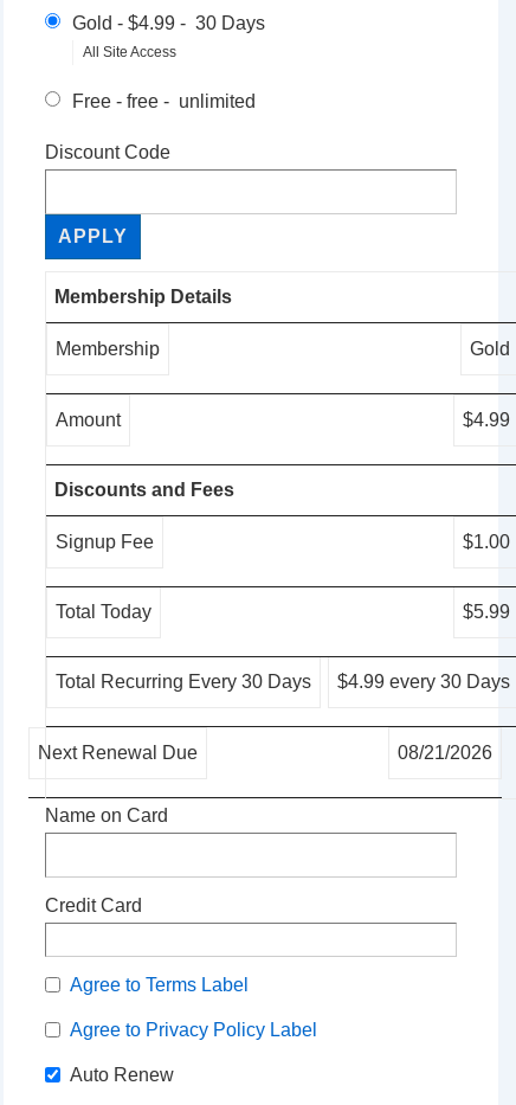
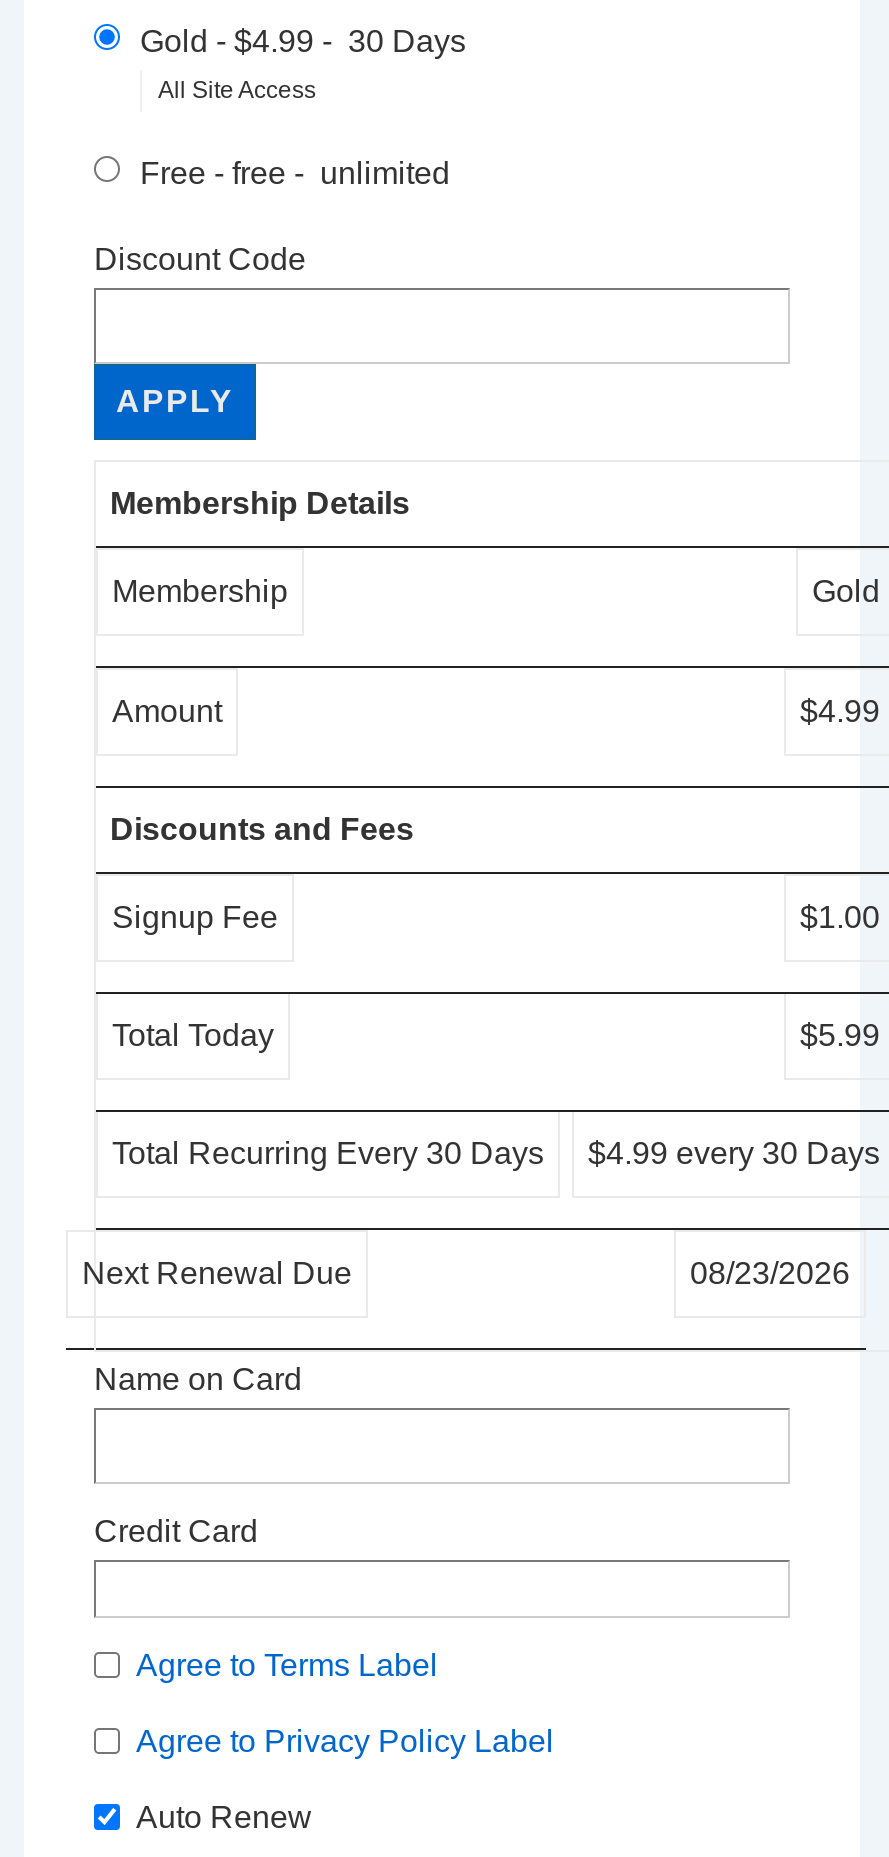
[398,743,492,763] 08/21/2026 -> [690,1256,850,1290] 08/23/2026

